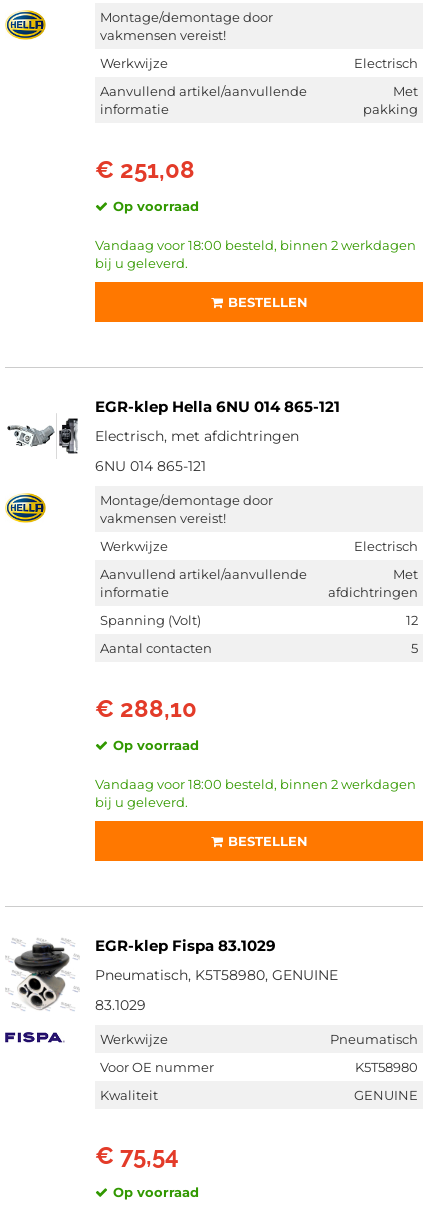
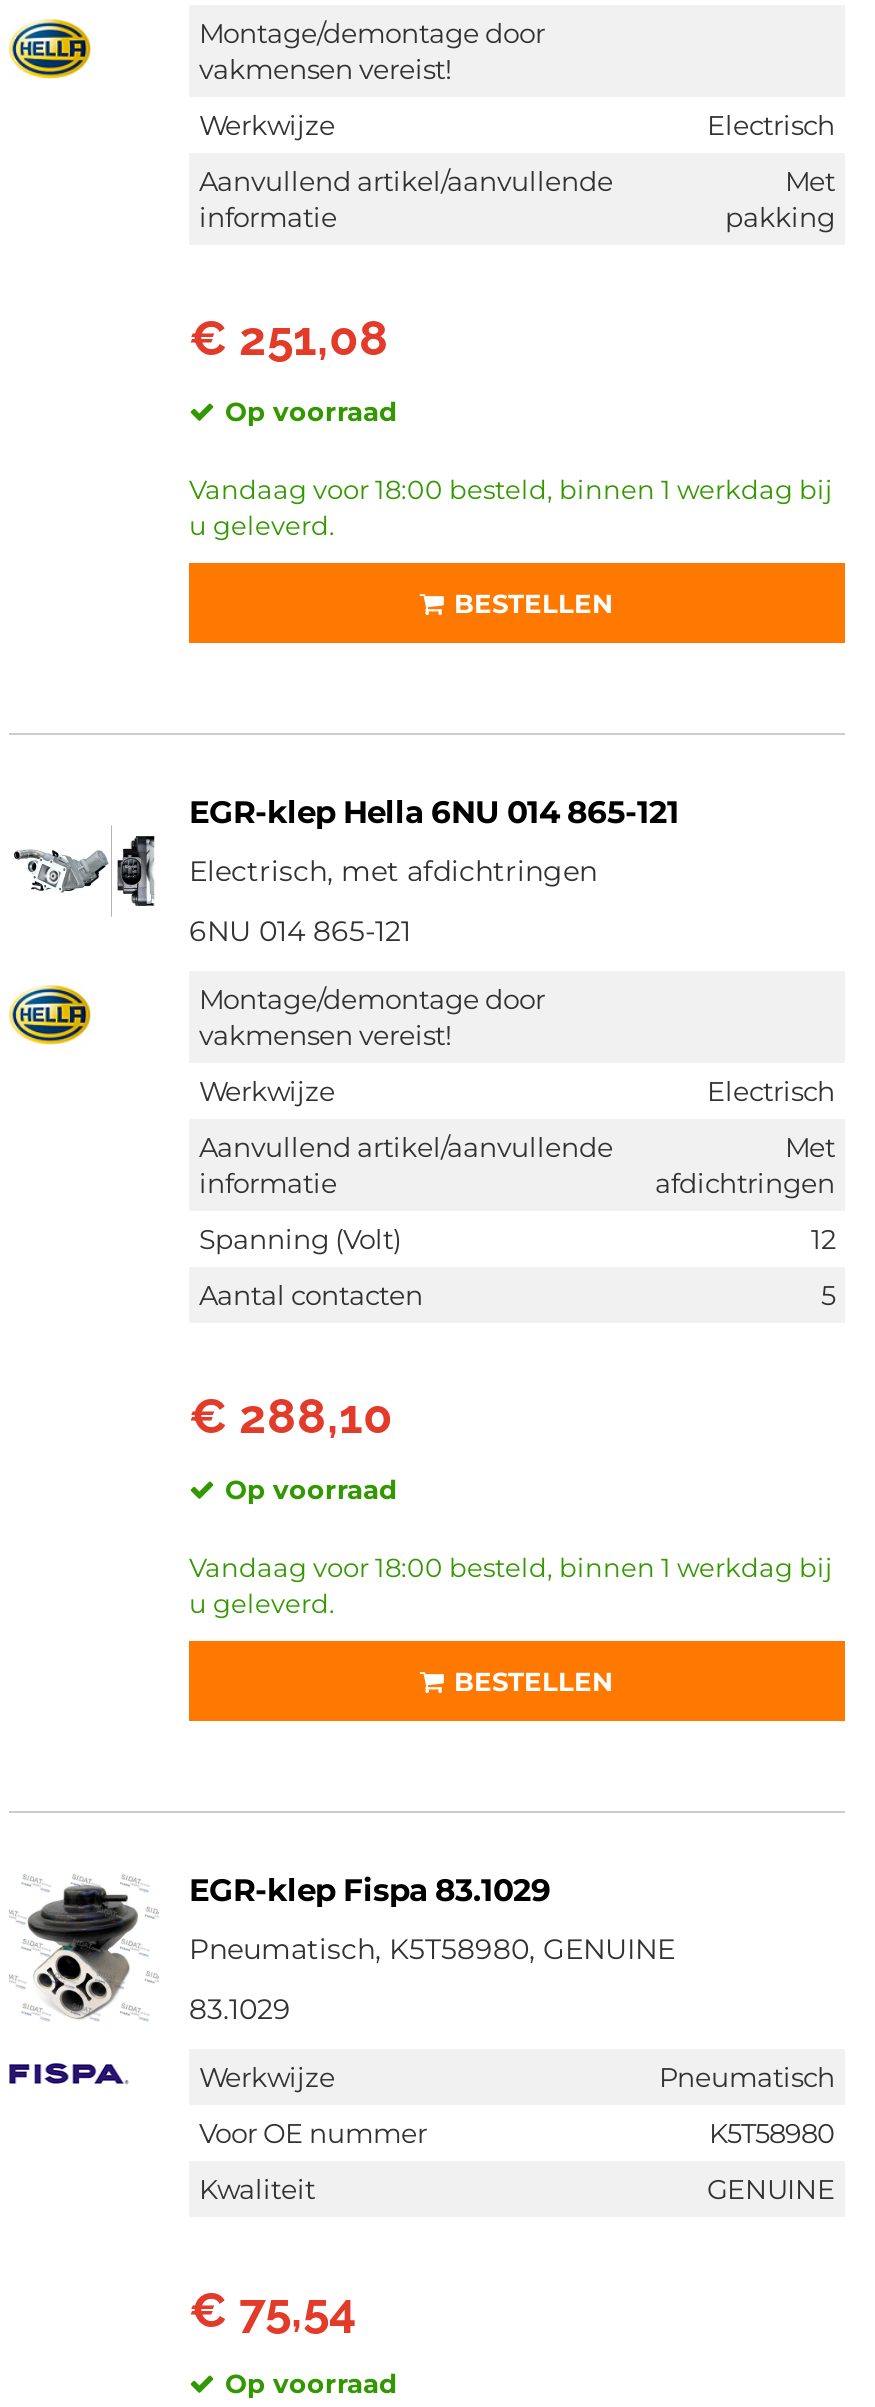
[95,237,416,271] Vandaag voor 18:00 besteld, binnen 2 werkdagen | bij u geleverd. -> [189,473,833,541] Vandaag voor 18:00 besteld, binnen 1 werkdag bij | u geleverd.
[95,776,416,810] Vandaag voor 18:00 besteld, binnen 2 werkdagen | bij u geleverd. -> [189,1551,833,1619] Vandaag voor 18:00 besteld, binnen 1 werkdag bij | u geleverd.

